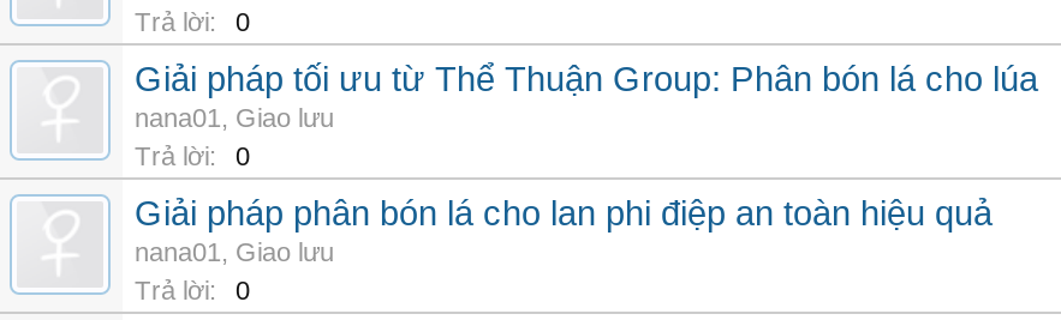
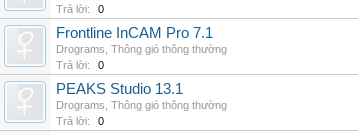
[135,60,1038,132] Giải pháp tối ưu từ Thể Thuận Group: Phân bón lá cho lúa | nana01, Giao lưu -> [56,25,227,55] Frontline InCAM Pro 7.1 | Drograms, Thông gió thông thường
[135,194,993,266] Giải pháp phân bón lá cho lan phi điệp an toàn hiệu quả | nana01, Giao lưu -> [56,81,227,111] PEAKS Studio 13.1 | Drograms, Thông gió thông thường

